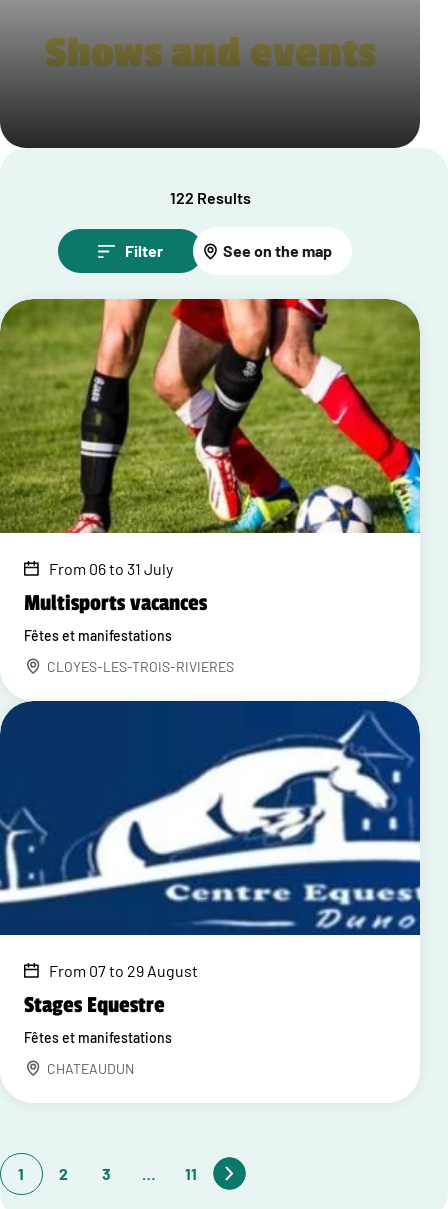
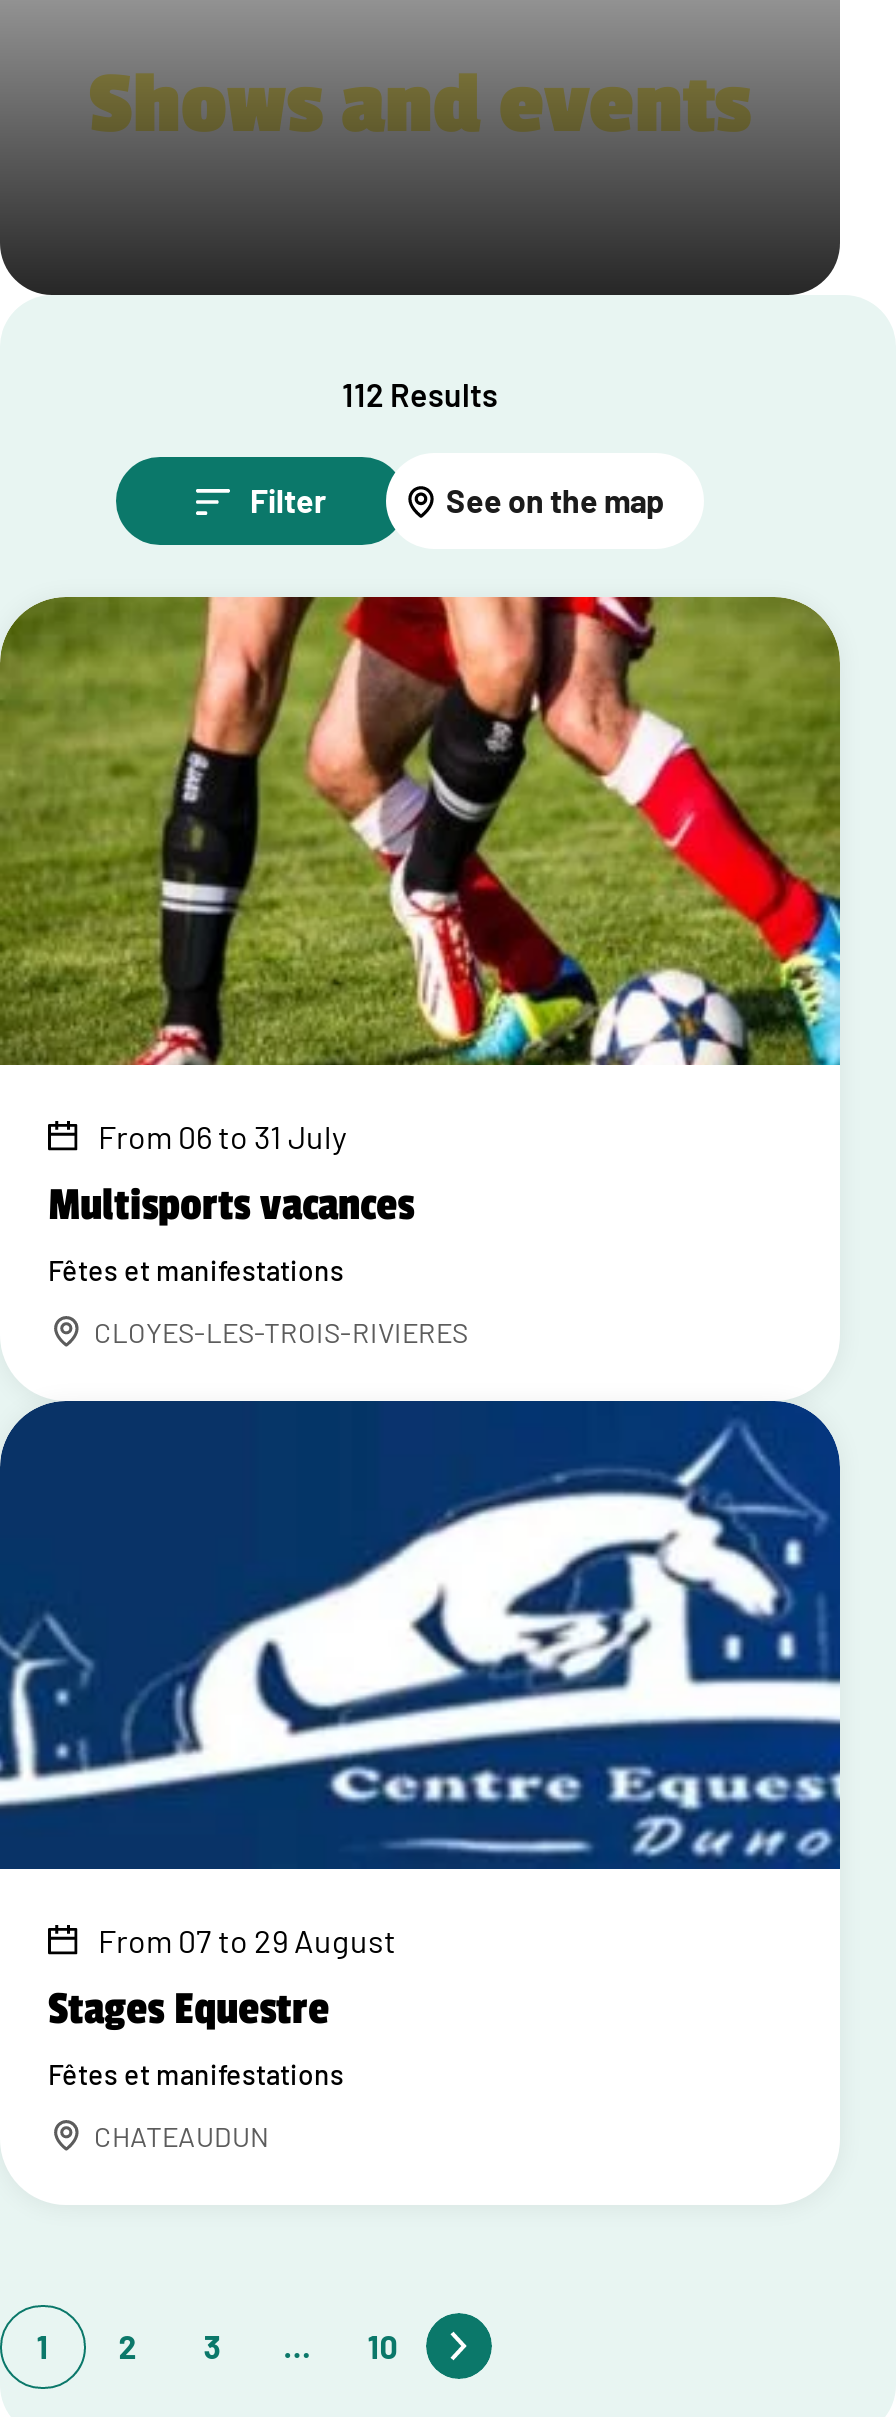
[169,187,250,206] 122 Results -> [342,374,498,412] 112 Results
[185,1164,197,1183] 11 -> [368,2328,398,2366] 10

